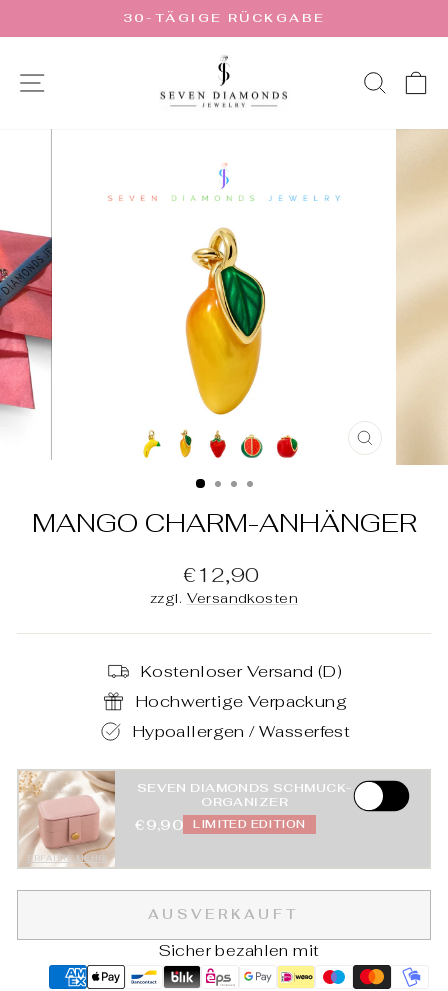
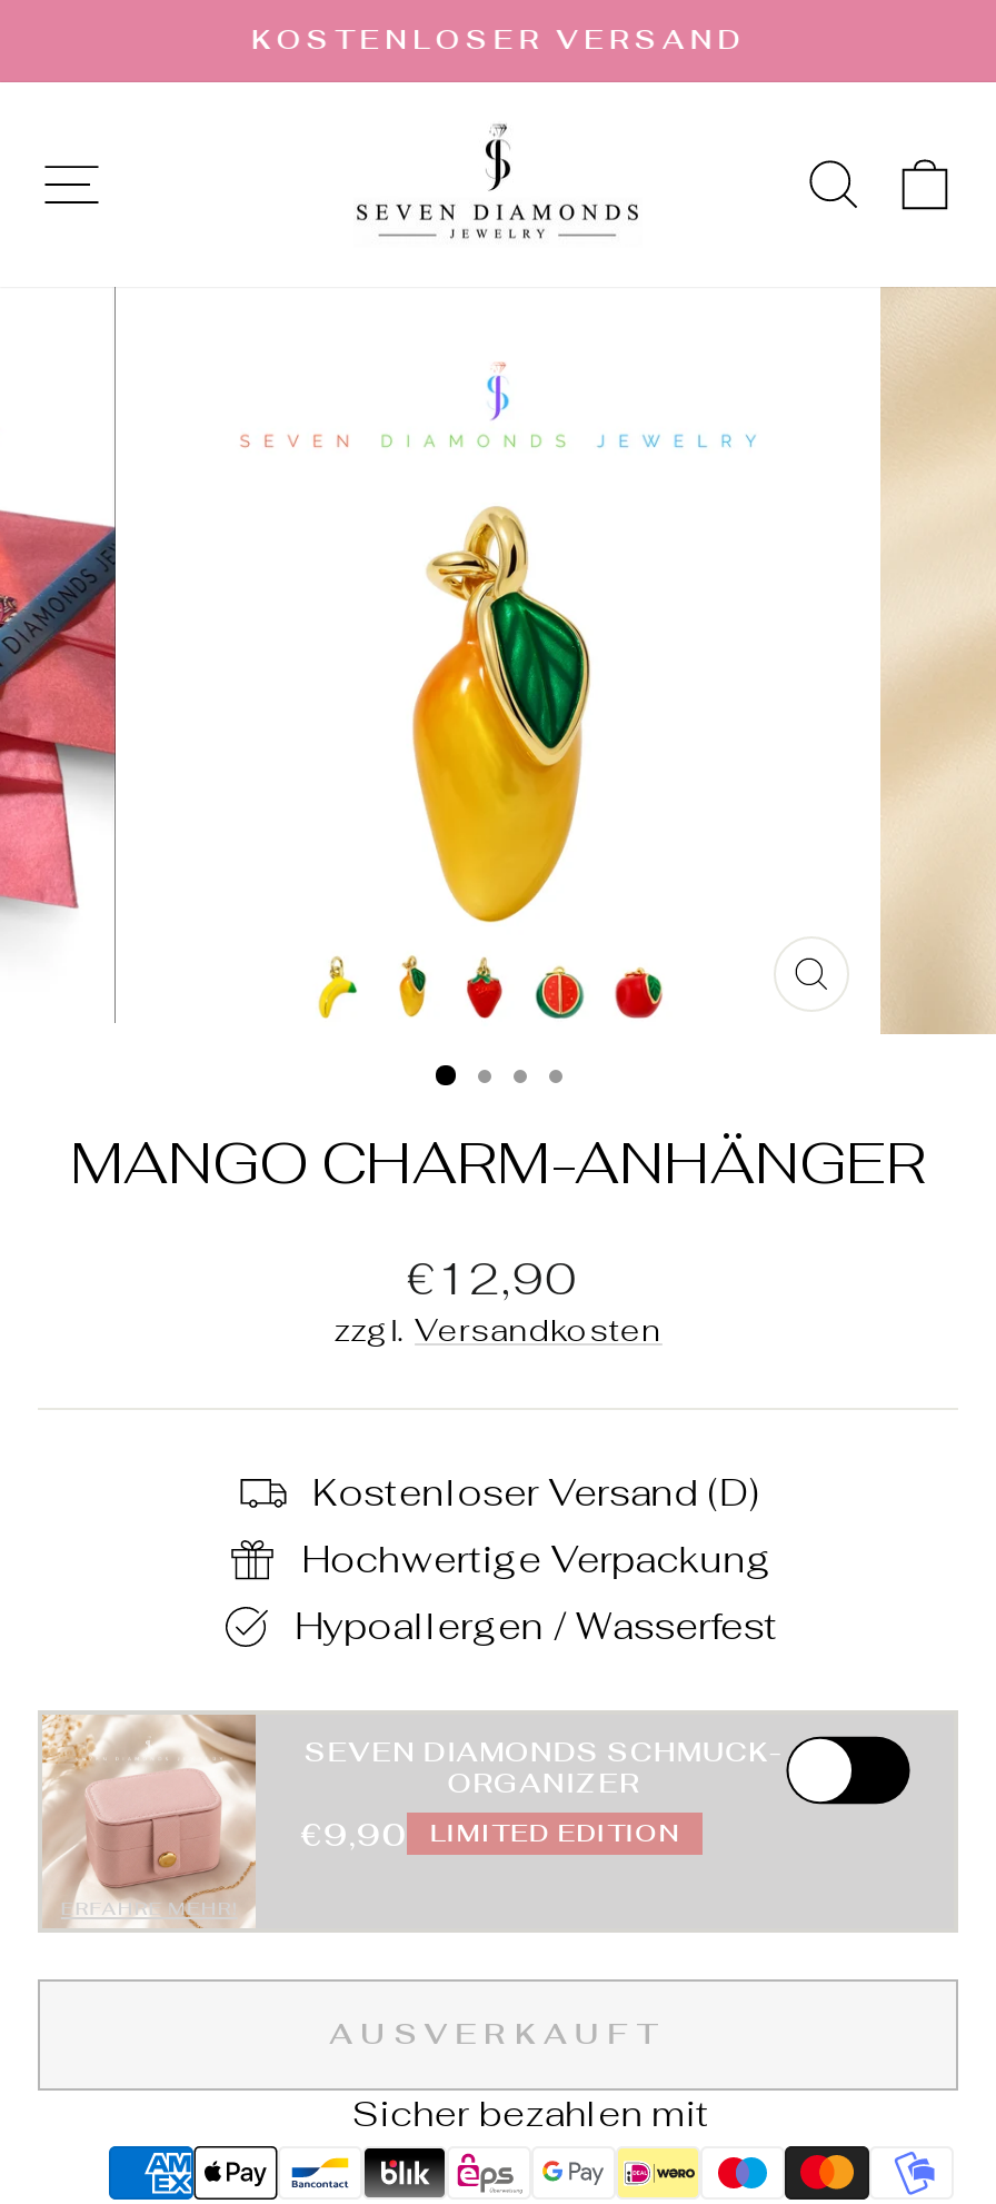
[123,10,325,26] 30-TÄGIGE RÜCKGABE -> [251,22,745,58] KOSTENLOSER VERSAND

